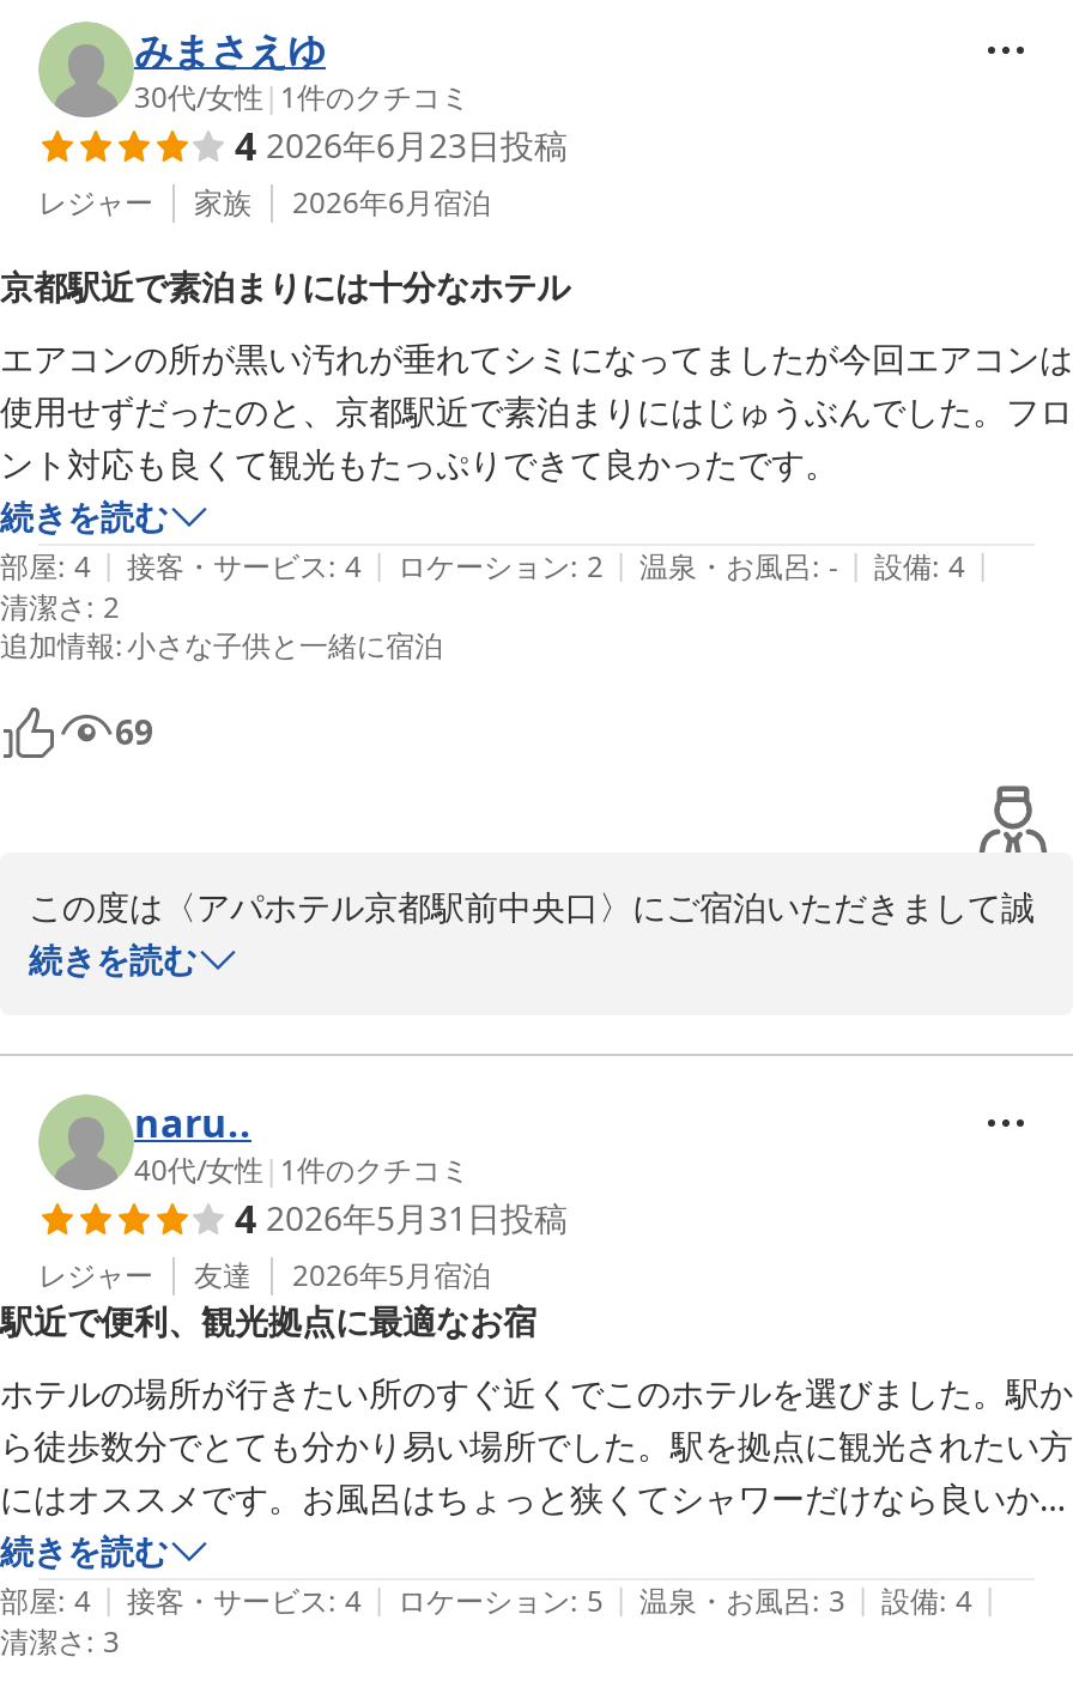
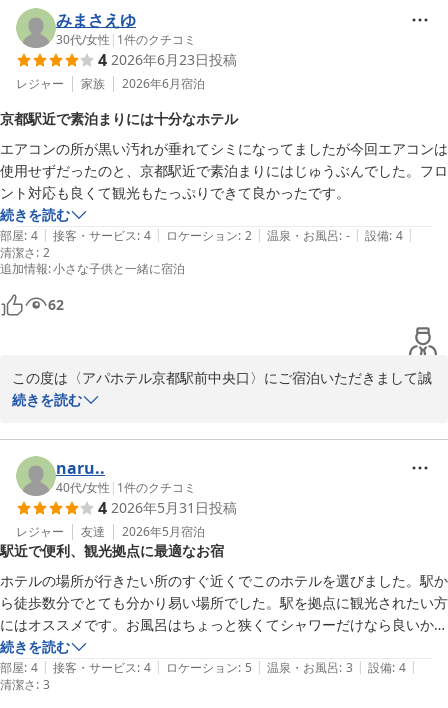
[115,709,153,754] 69 -> [48,295,64,314] 62

